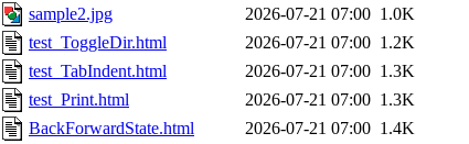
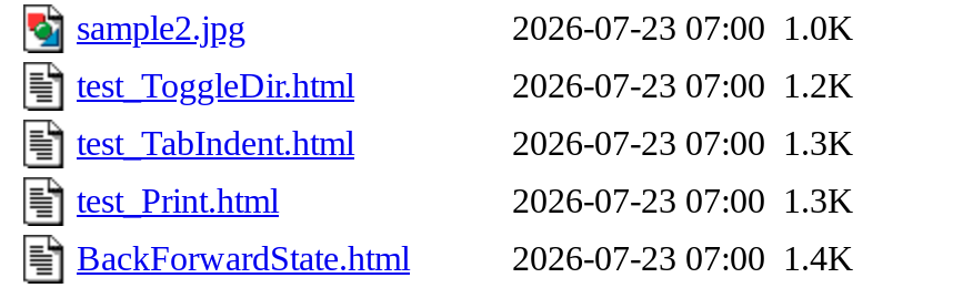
[245,5,415,24] 2026-07-21 07:00 1.0K -> [512,10,854,47] 2026-07-23 07:00 1.0K
[245,33,415,52] 2026-07-21 07:00 1.2K -> [512,67,854,105] 2026-07-23 07:00 1.2K
[245,62,415,81] 2026-07-21 07:00 1.3K -> [512,125,854,163] 2026-07-23 07:00 1.3K
[245,91,415,109] 2026-07-21 07:00 1.3K -> [512,183,854,220] 2026-07-23 07:00 1.3K
[245,119,415,138] 2026-07-21 07:00 1.4K -> [512,240,854,278] 2026-07-23 07:00 1.4K

